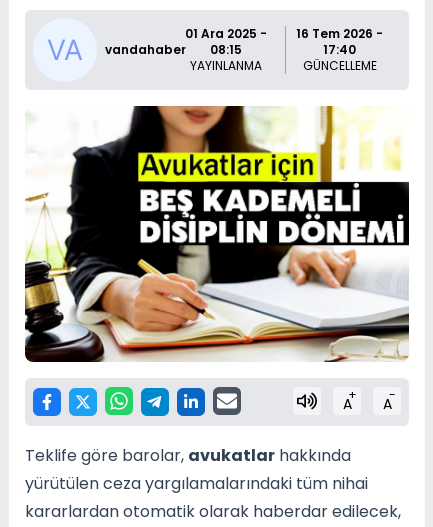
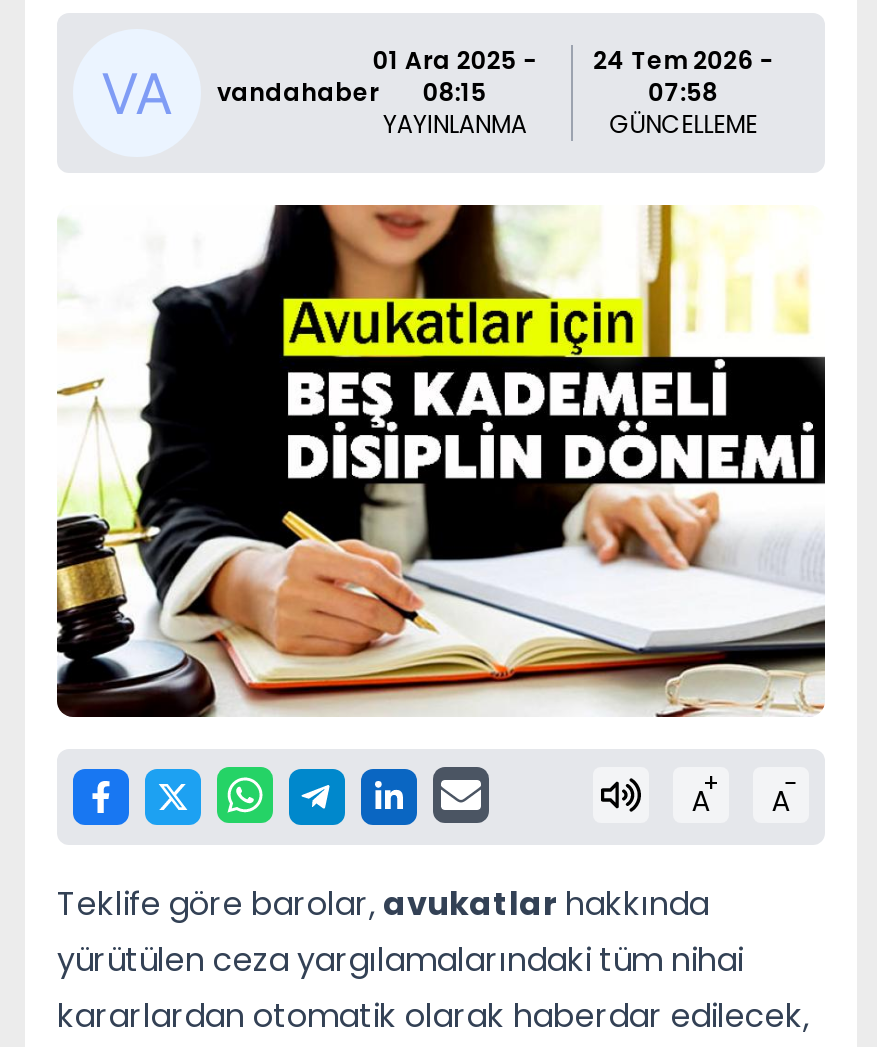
[185,25,383,42] 01 Ara 2025 - 16 Tem 2026 - -> [373,43,773,77] 01 Ara 2025 - 24 Tem 2026 -
[323,41,356,58] 17:40 -> [648,75,718,109] 07:58

